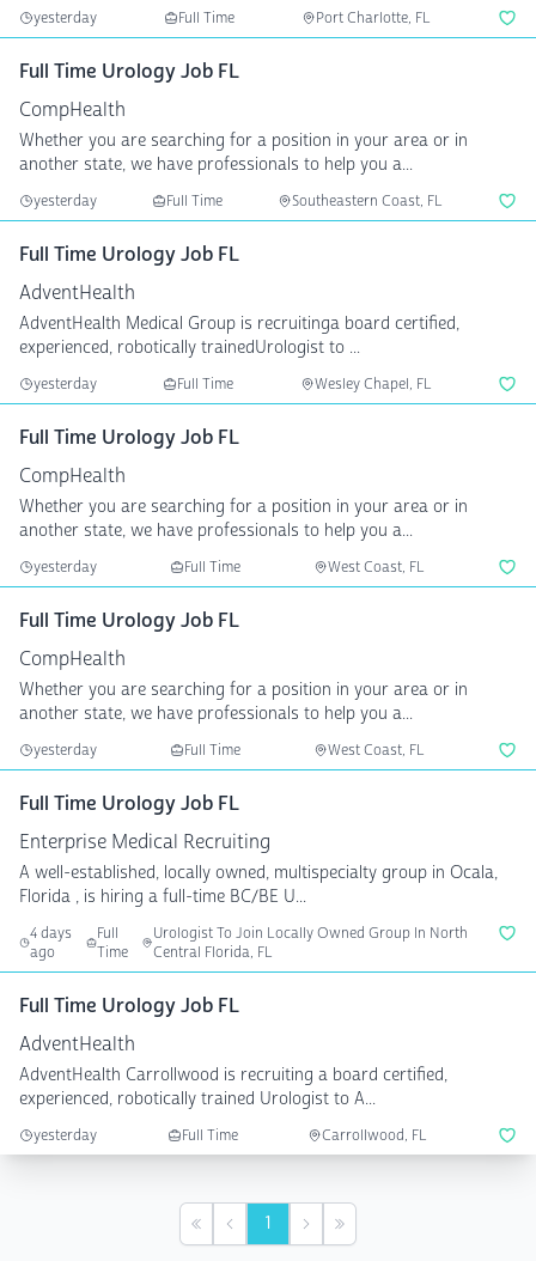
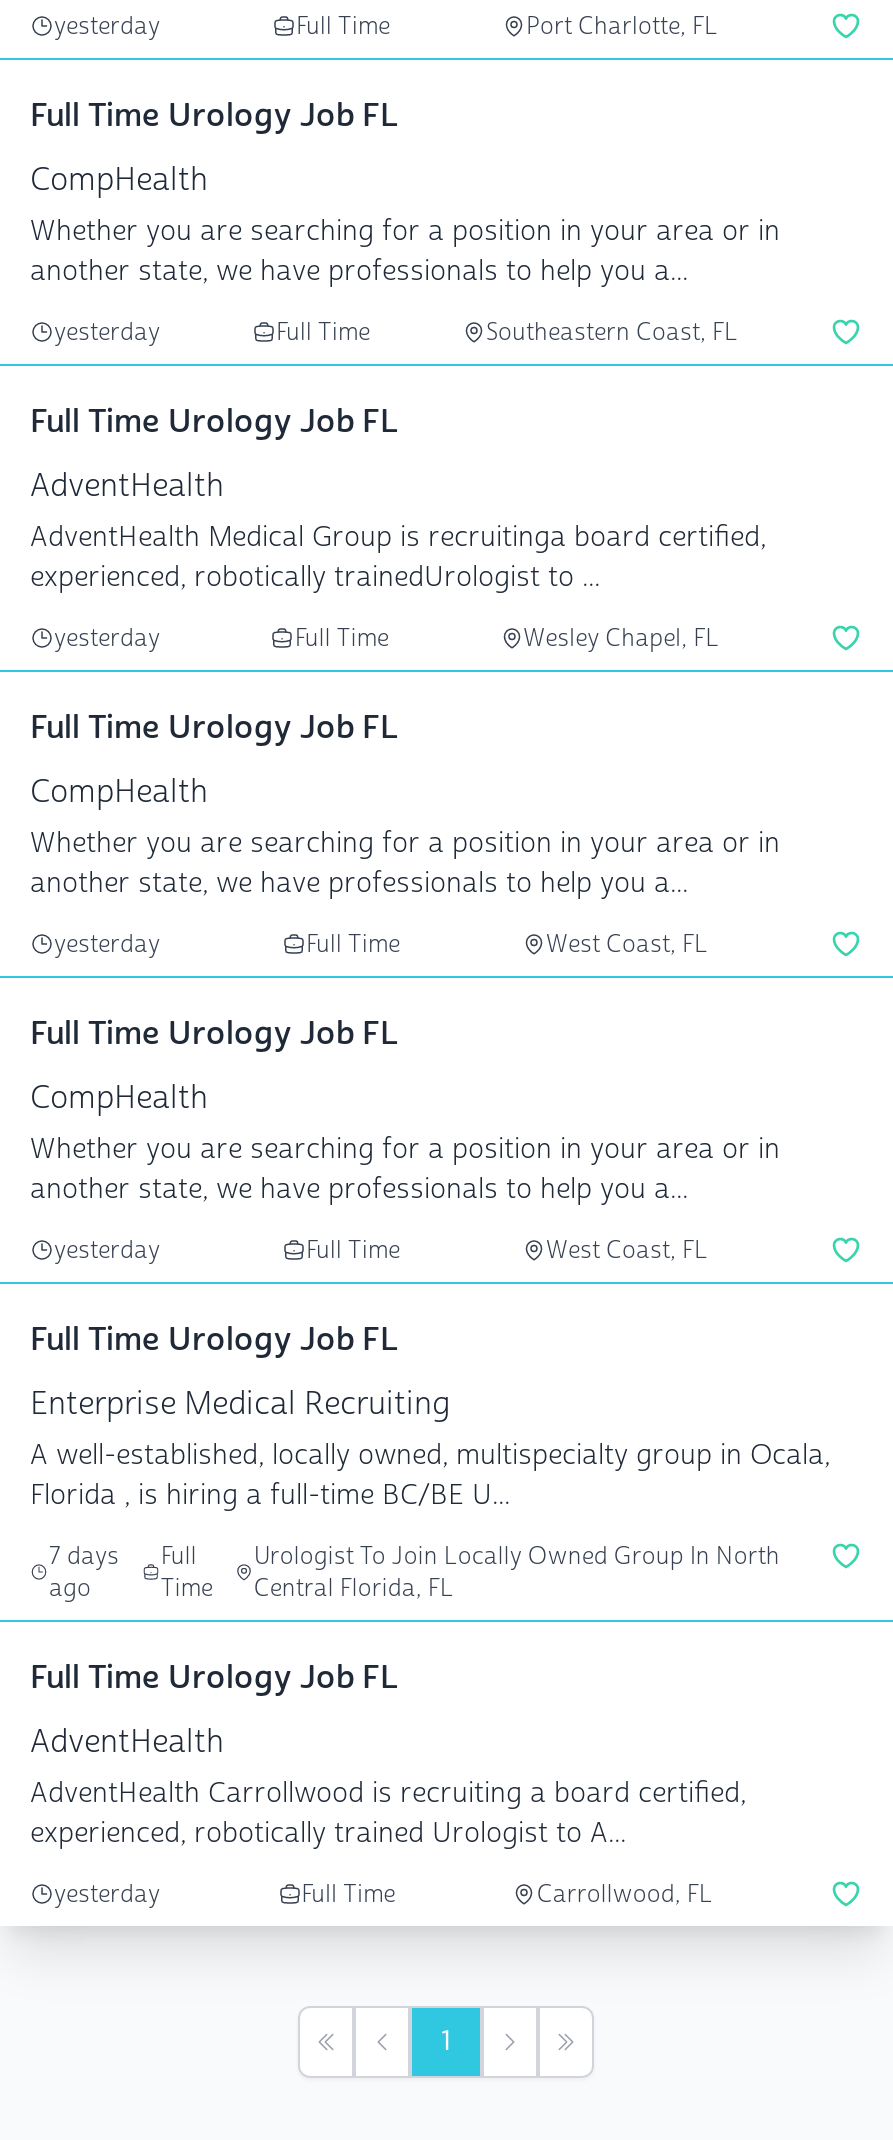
[31,924,468,943] 4 days Full Urologist To Join Locally Owned Group In North -> [49,1540,780,1572] 7 days Full Urologist To Join Locally Owned Group In North

